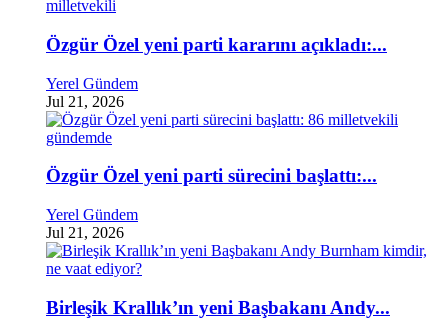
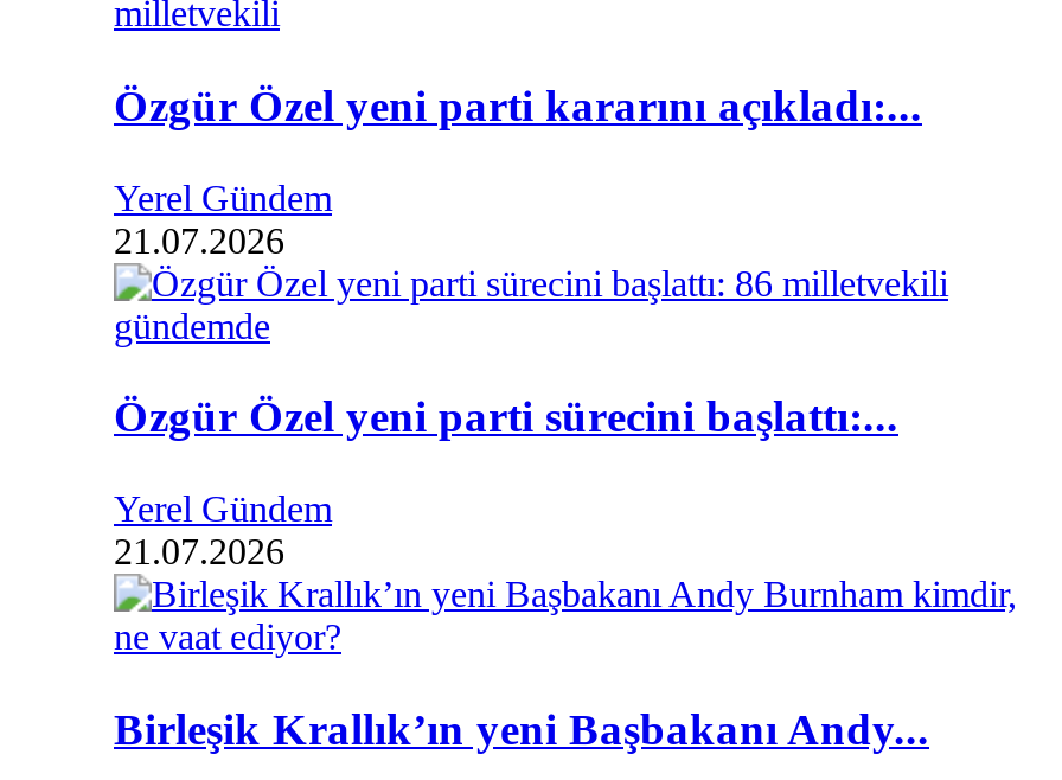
[46,93,124,110] Jul 21, 2026 -> [114,220,284,260] 21.07.2026
[46,224,124,241] Jul 21, 2026 -> [114,531,284,572] 21.07.2026

